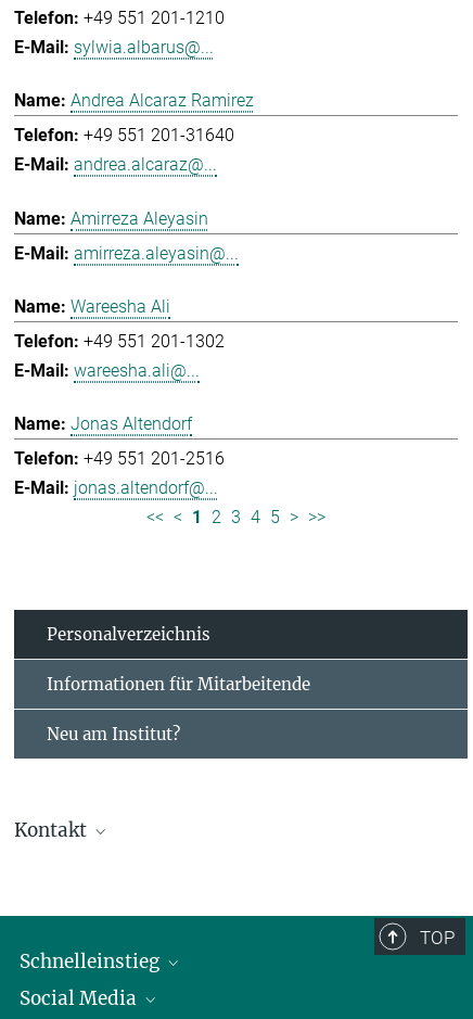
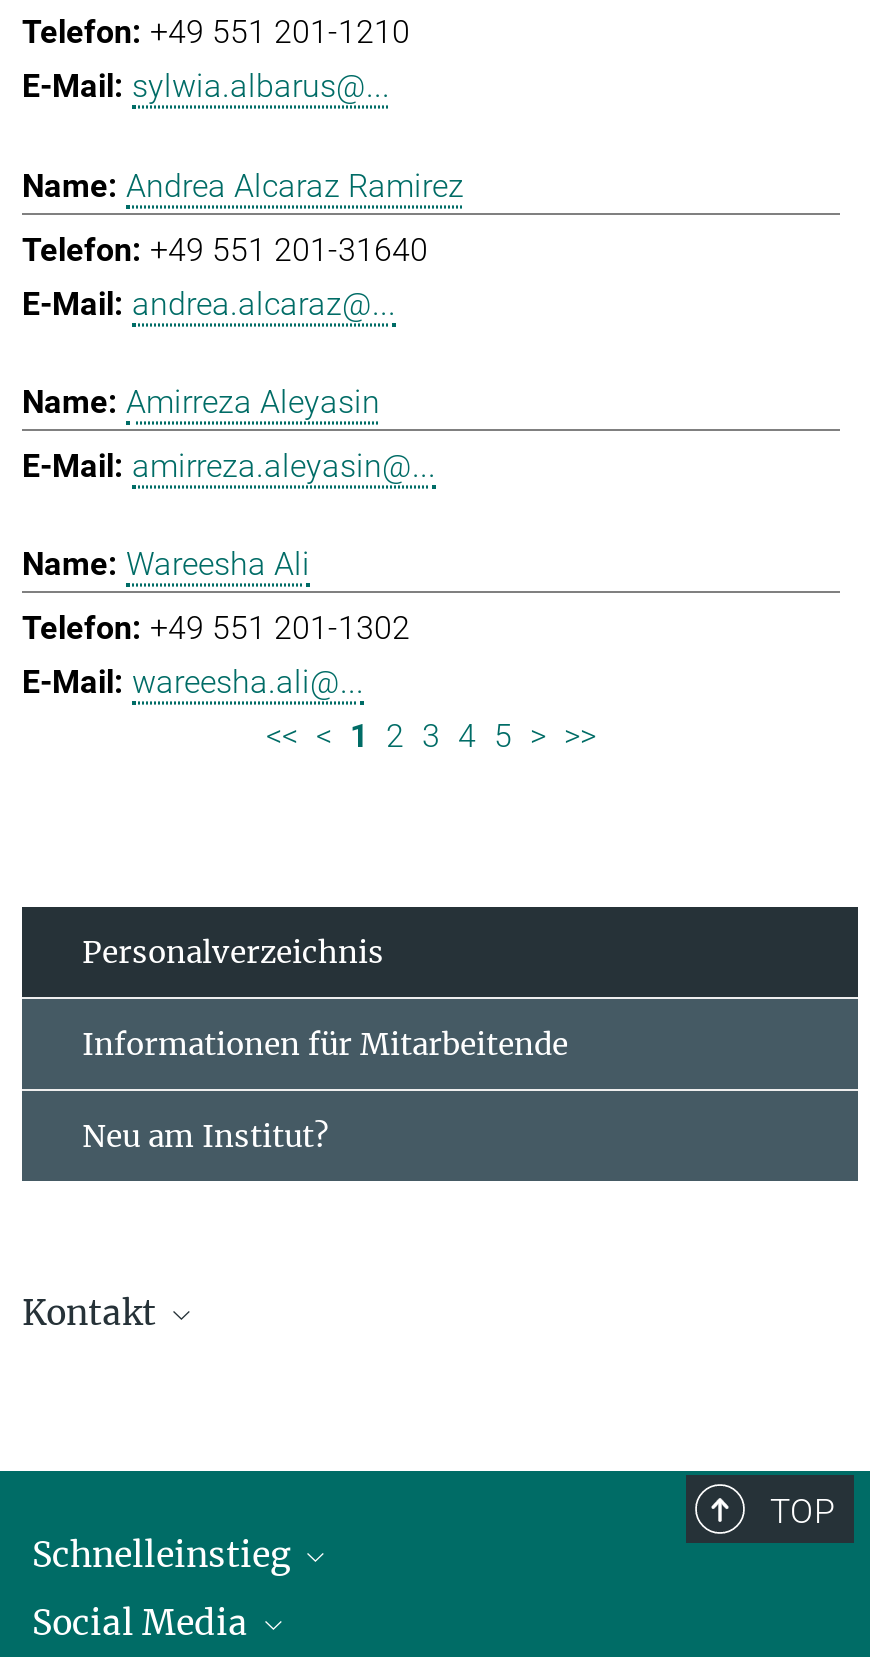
[71,414,225,499] Jonas Altendorf | +49 551 201-2516 | jonas.altendorf@... -> none

